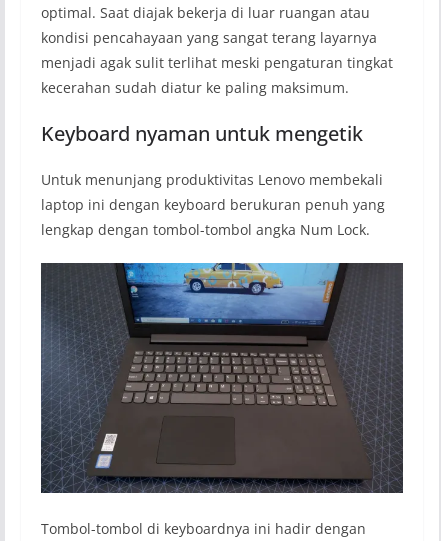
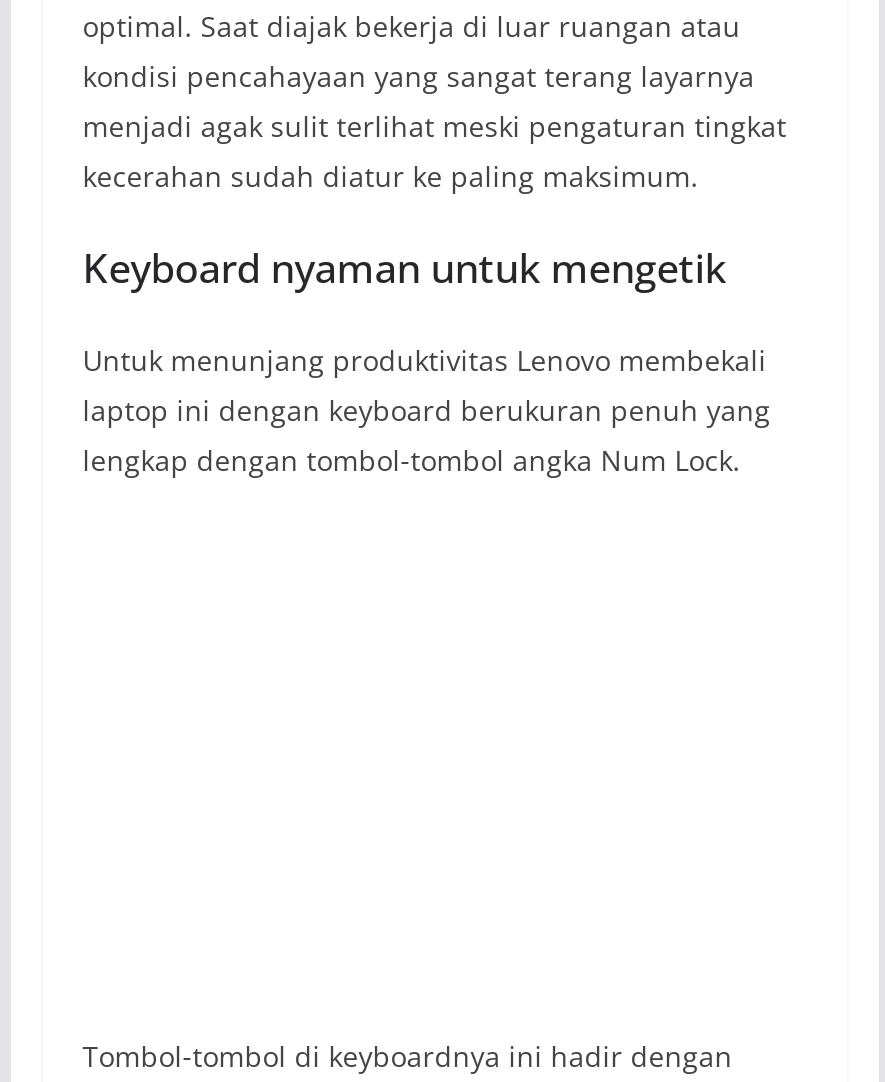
[40,262,404,494] [image] -> none

